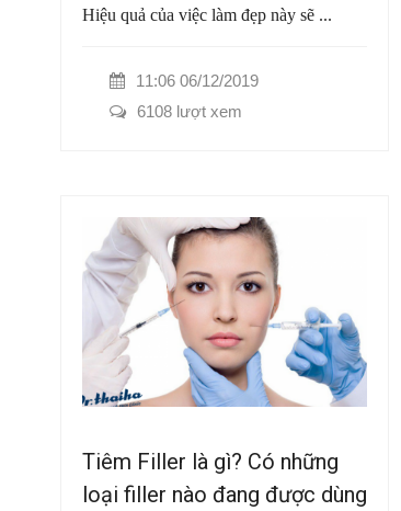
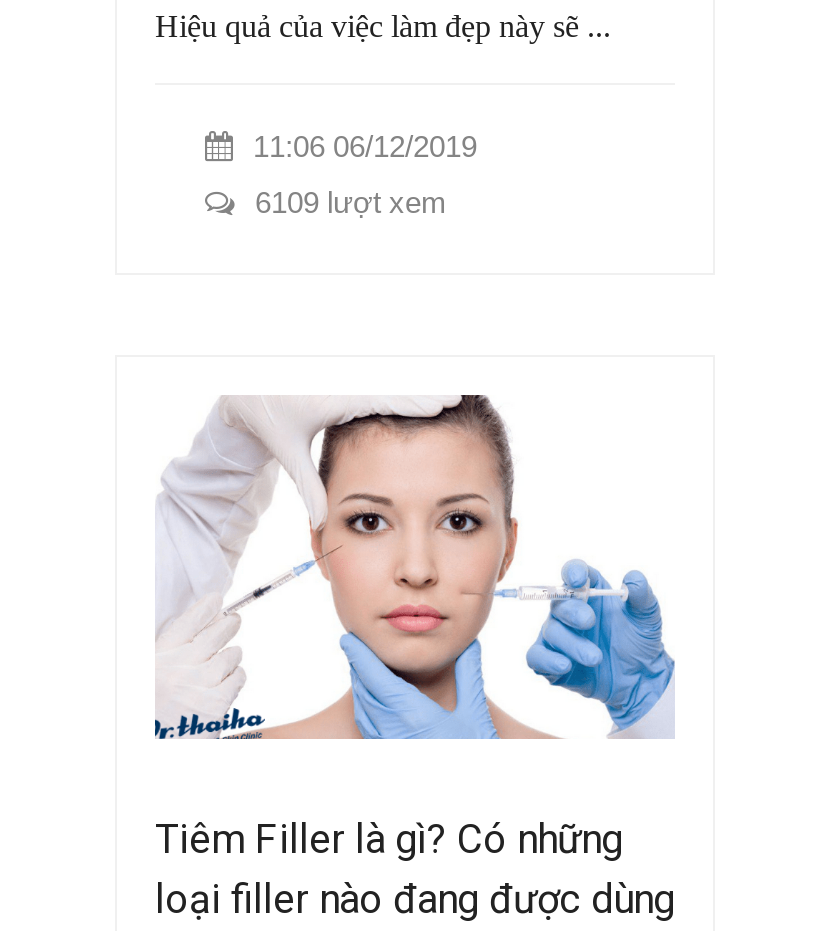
[137,102,242,121] 6108 lượt xem -> [255,185,447,219] 6109 lượt xem

